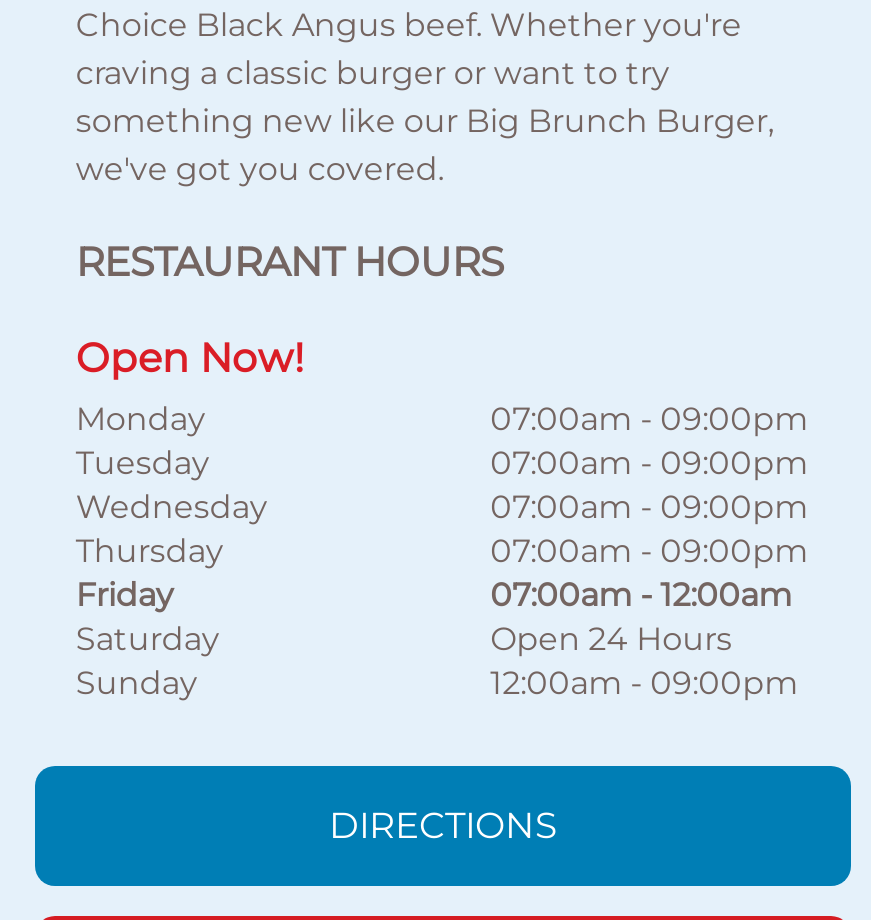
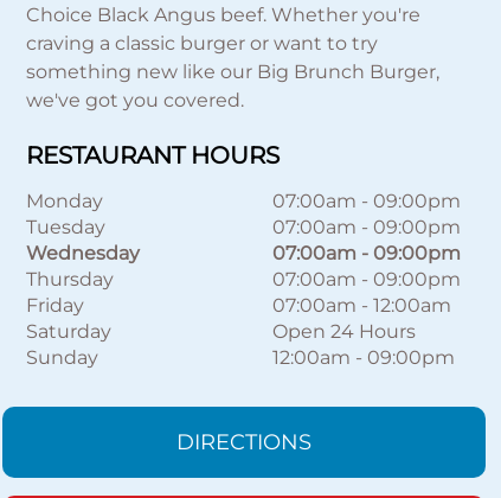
[76,334,304,382] Open Now! -> none

